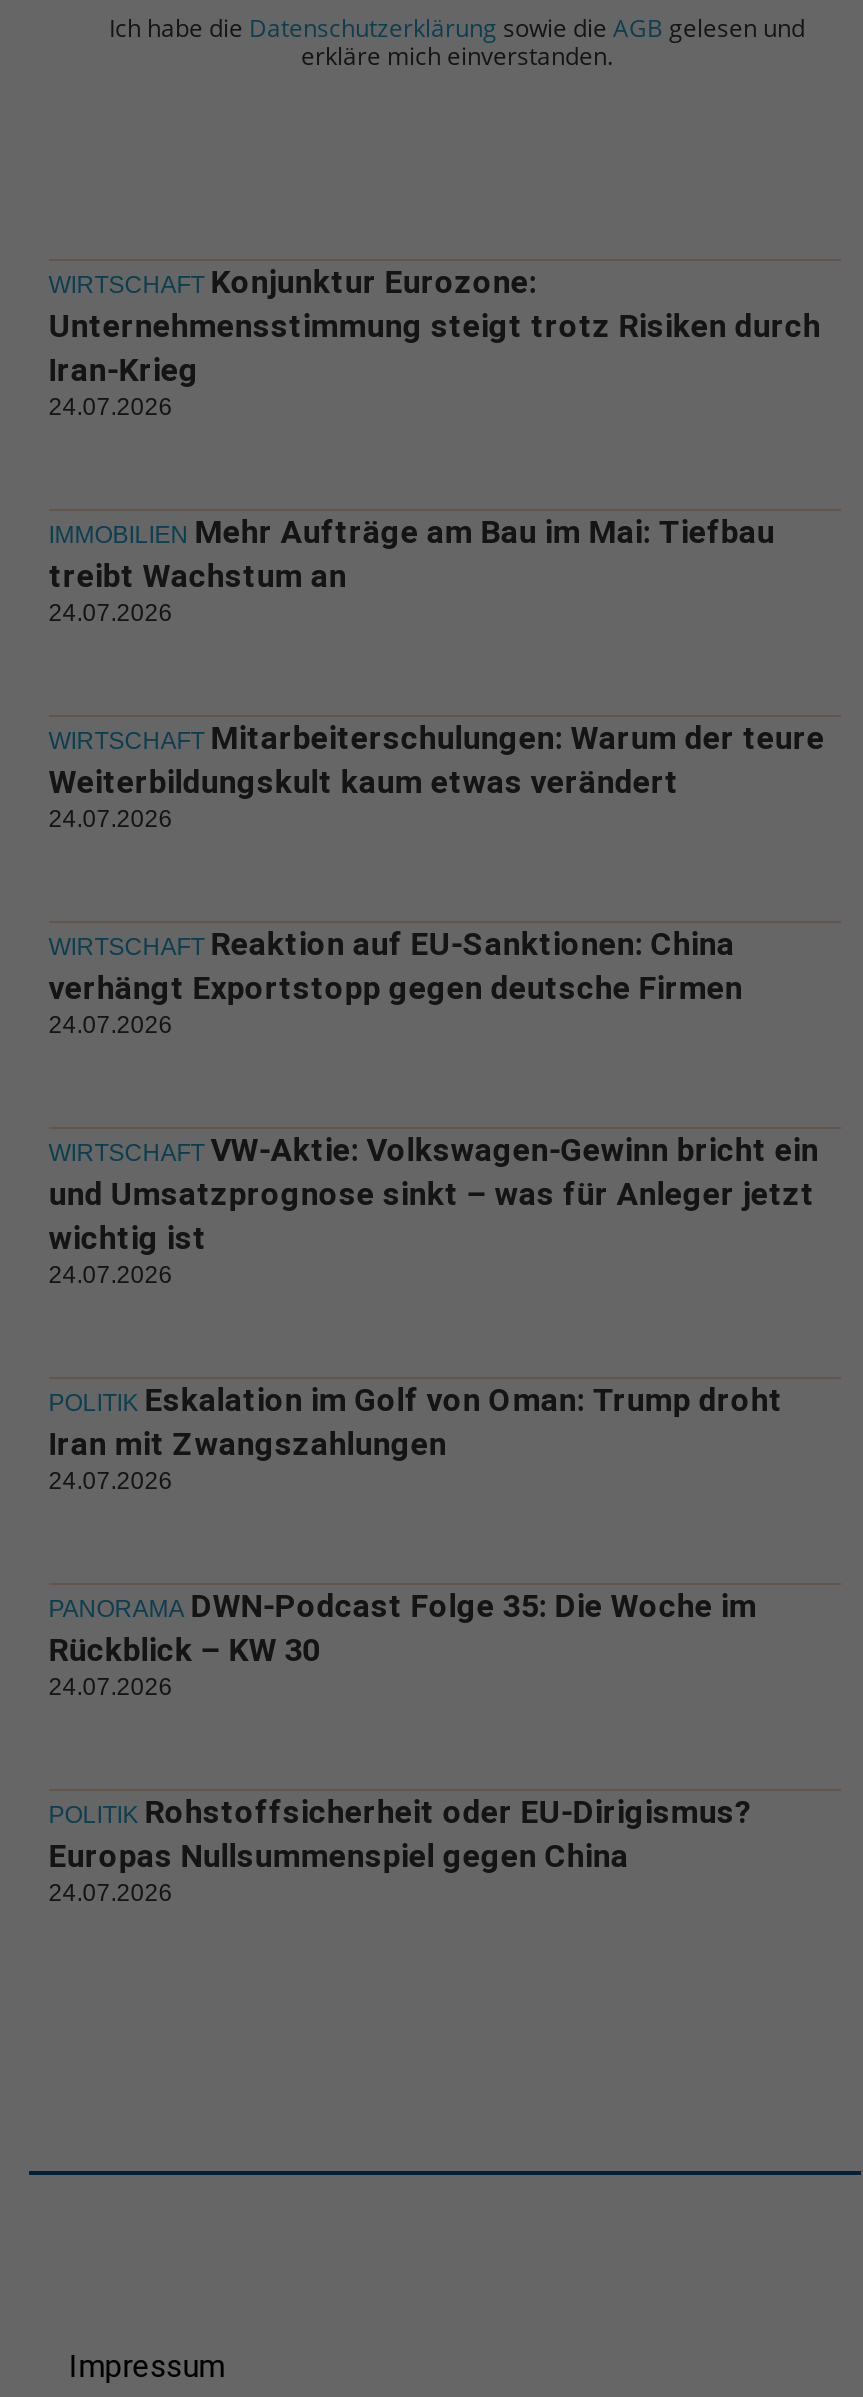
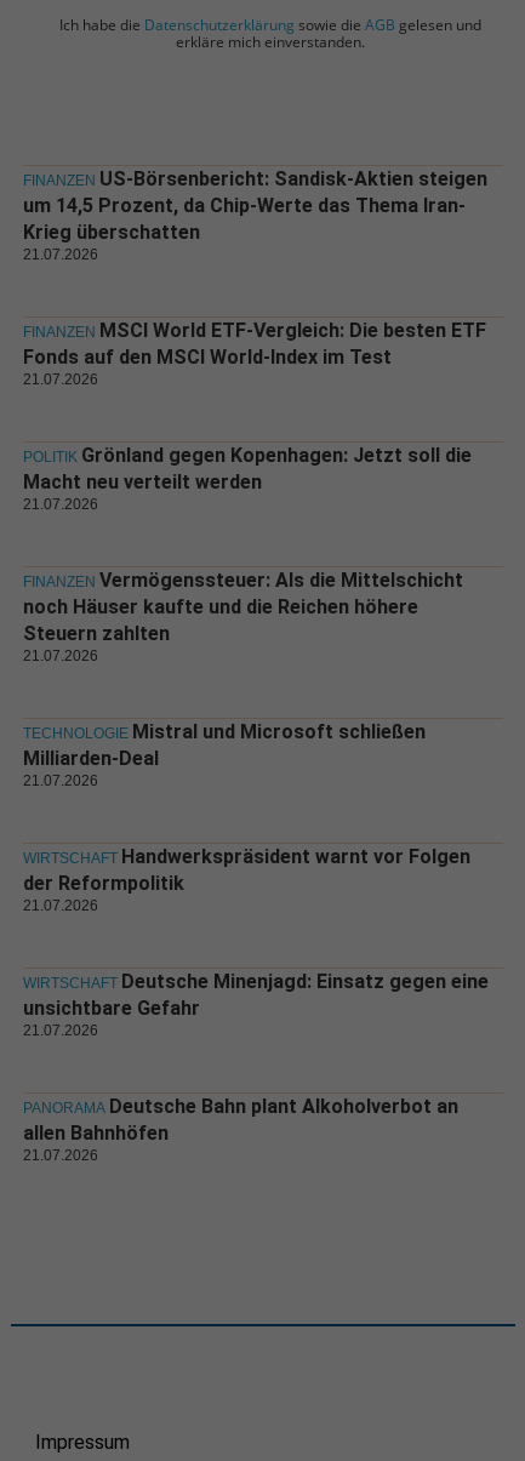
[48,263,820,421] WIRTSCHAFT Konjunktur Eurozone: | Unternehmensstimmung steigt trotz Risiken durch | Iran-Krieg | 24.07.2026 -> [23,168,487,263] FINANZEN US-Börsenbericht: Sandisk-Aktien steigen | um 14,5 Prozent, da Chip-Werte das Thema Iran- | Krieg überschatten | 21.07.2026
[48,513,774,627] IMMOBILIEN Mehr Aufträge am Bau im Mai: Tiefbau | treibt Wachstum an | 24.07.2026 -> [23,319,486,388] FINANZEN MSCI World ETF-Vergleich: Die besten ETF | Fonds auf den MSCI World-Index im Test | 21.07.2026
[48,719,824,833] WIRTSCHAFT Mitarbeiterschulungen: Warum der teure | Weiterbildungskult kaum etwas verändert | 24.07.2026 -> [23,444,471,513] POLITIK Grönland gegen Kopenhagen: Jetzt soll die | Macht neu verteilt werden | 21.07.2026
[48,925,742,1039] WIRTSCHAFT Reaktion auf EU-Sanktionen: China | verhängt Exportstopp gegen deutsche Firmen | 24.07.2026 -> [23,569,463,665] FINANZEN Vermögenssteuer: Als die Mittelschicht | noch Häuser kaufte und die Reichen höhere | Steuern zahlten | 21.07.2026
[48,1131,818,1289] WIRTSCHAFT VW-Aktie: Volkswagen-Gewinn bricht ein | und Umsatzprognose sinkt – was für Anleger jetzt | wichtig ist | 24.07.2026 -> [23,720,425,790] TECHNOLOGIE Mistral und Microsoft schließen | Milliarden-Deal | 21.07.2026
[48,1381,782,1495] POLITIK Eskalation im Golf von Oman: Trump droht | Iran mit Zwangszahlungen | 24.07.2026 -> [23,845,470,914] WIRTSCHAFT Handwerkspräsident warnt vor Folgen | der Reformpolitik | 21.07.2026
[48,1587,756,1701] PANORAMA DWN-Podcast Folge 35: Die Woche im | Rückblick – KW 30 | 24.07.2026 -> [23,970,488,1039] WIRTSCHAFT Deutsche Minenjagd: Einsatz gegen eine | unsichtbare Gefahr | 21.07.2026
[48,1793,752,1907] POLITIK Rohstoffsicherheit oder EU-Dirigismus? | Europas Nullsummenspiel gegen China | 24.07.2026 -> [23,1095,458,1164] PANORAMA Deutsche Bahn plant Alkoholverbot an | allen Bahnhöfen | 21.07.2026

